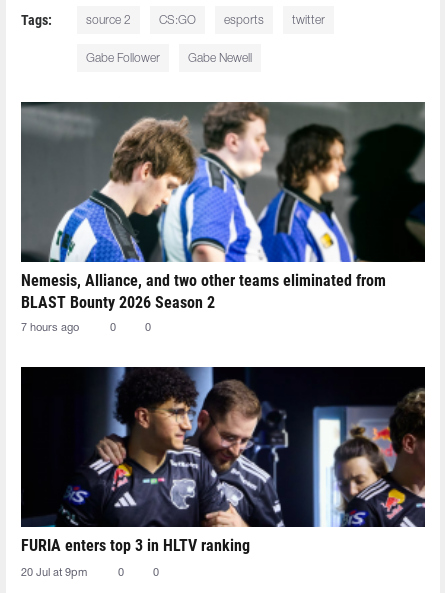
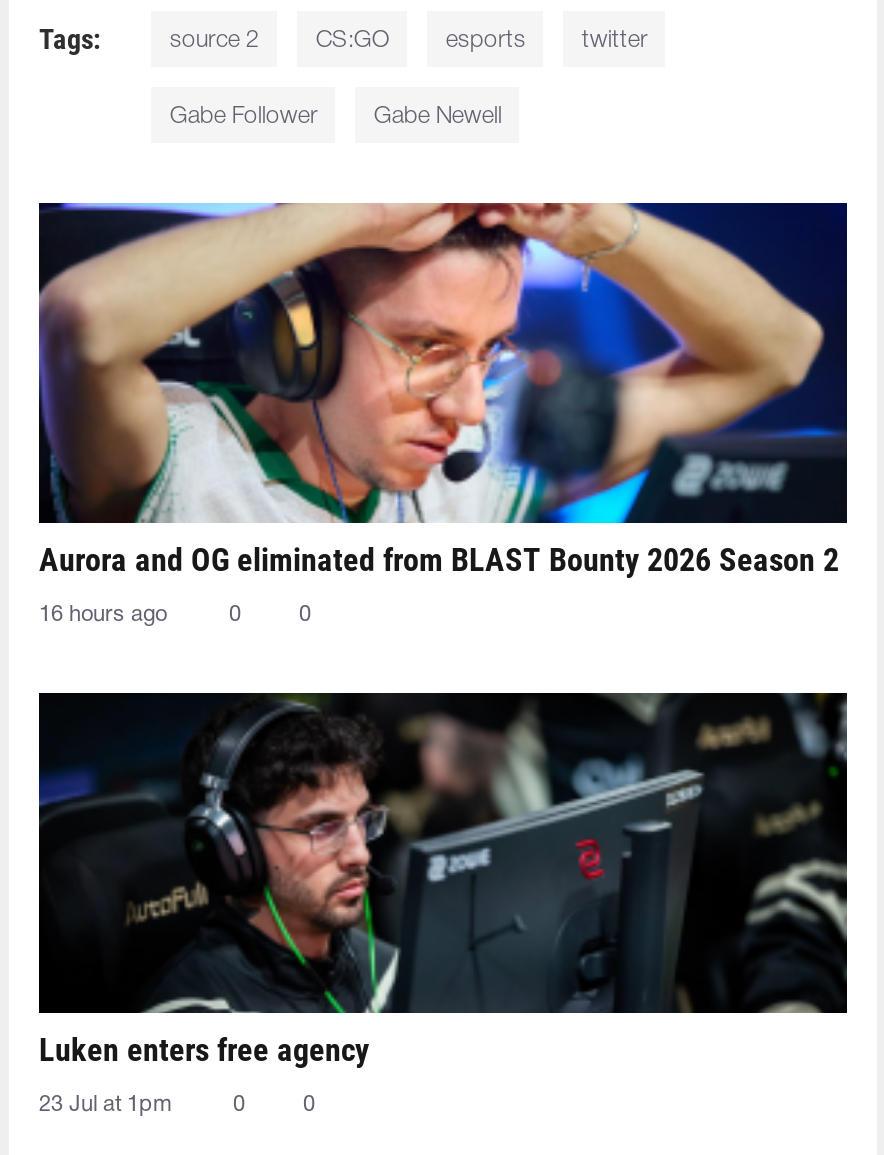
[21,101,426,312] [image] | Nemesis, Alliance, and two other teams eliminated from | BLAST Bounty 2026 Season 2 -> [39,201,847,578] [image] | Aurora and OG eliminated from BLAST Bounty 2026 Season 2
[21,323,79,333] 7 hours ago -> [39,604,167,624] 16 hours ago
[21,366,426,555] [image] | FURIA enters top 3 in HLTV ranking -> [37,691,849,1068] [image] | Luken enters free agency
[21,568,87,578] 20 Jul at 9pm -> [39,1094,171,1114] 23 Jul at 1pm

